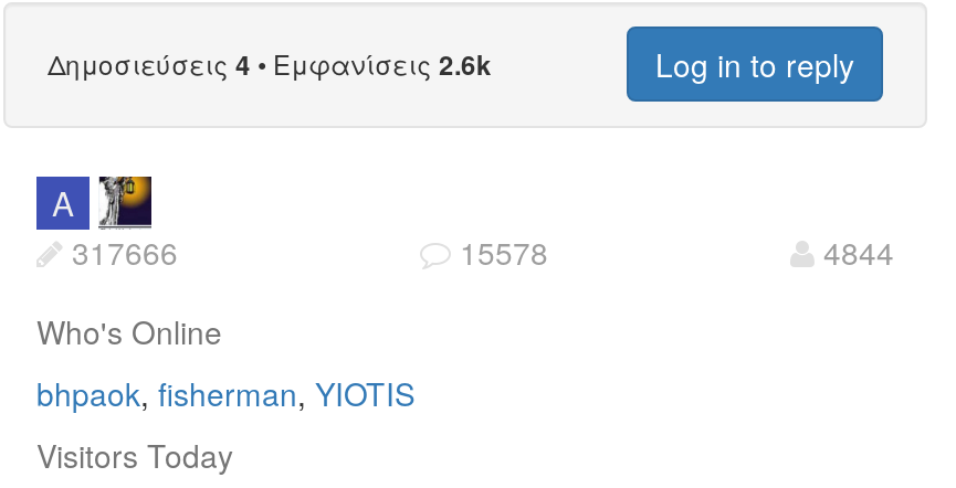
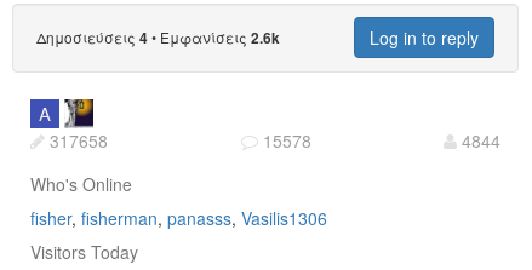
[63,229,178,274] 317666 -> [45,128,108,152] 317658
[36,371,414,415] bhpaok fisherman YIOTIS -> [30,206,327,230] fisher fisherman panasss Vasilis1306

